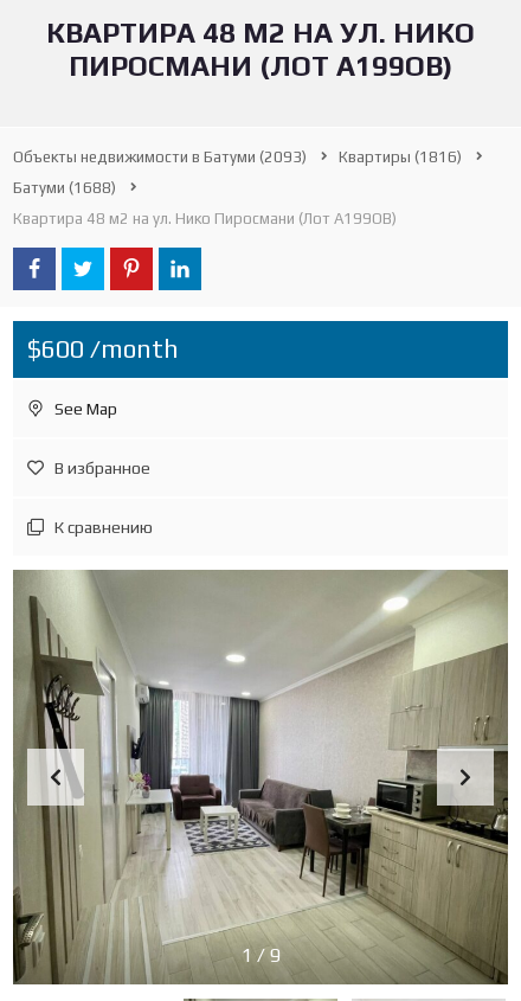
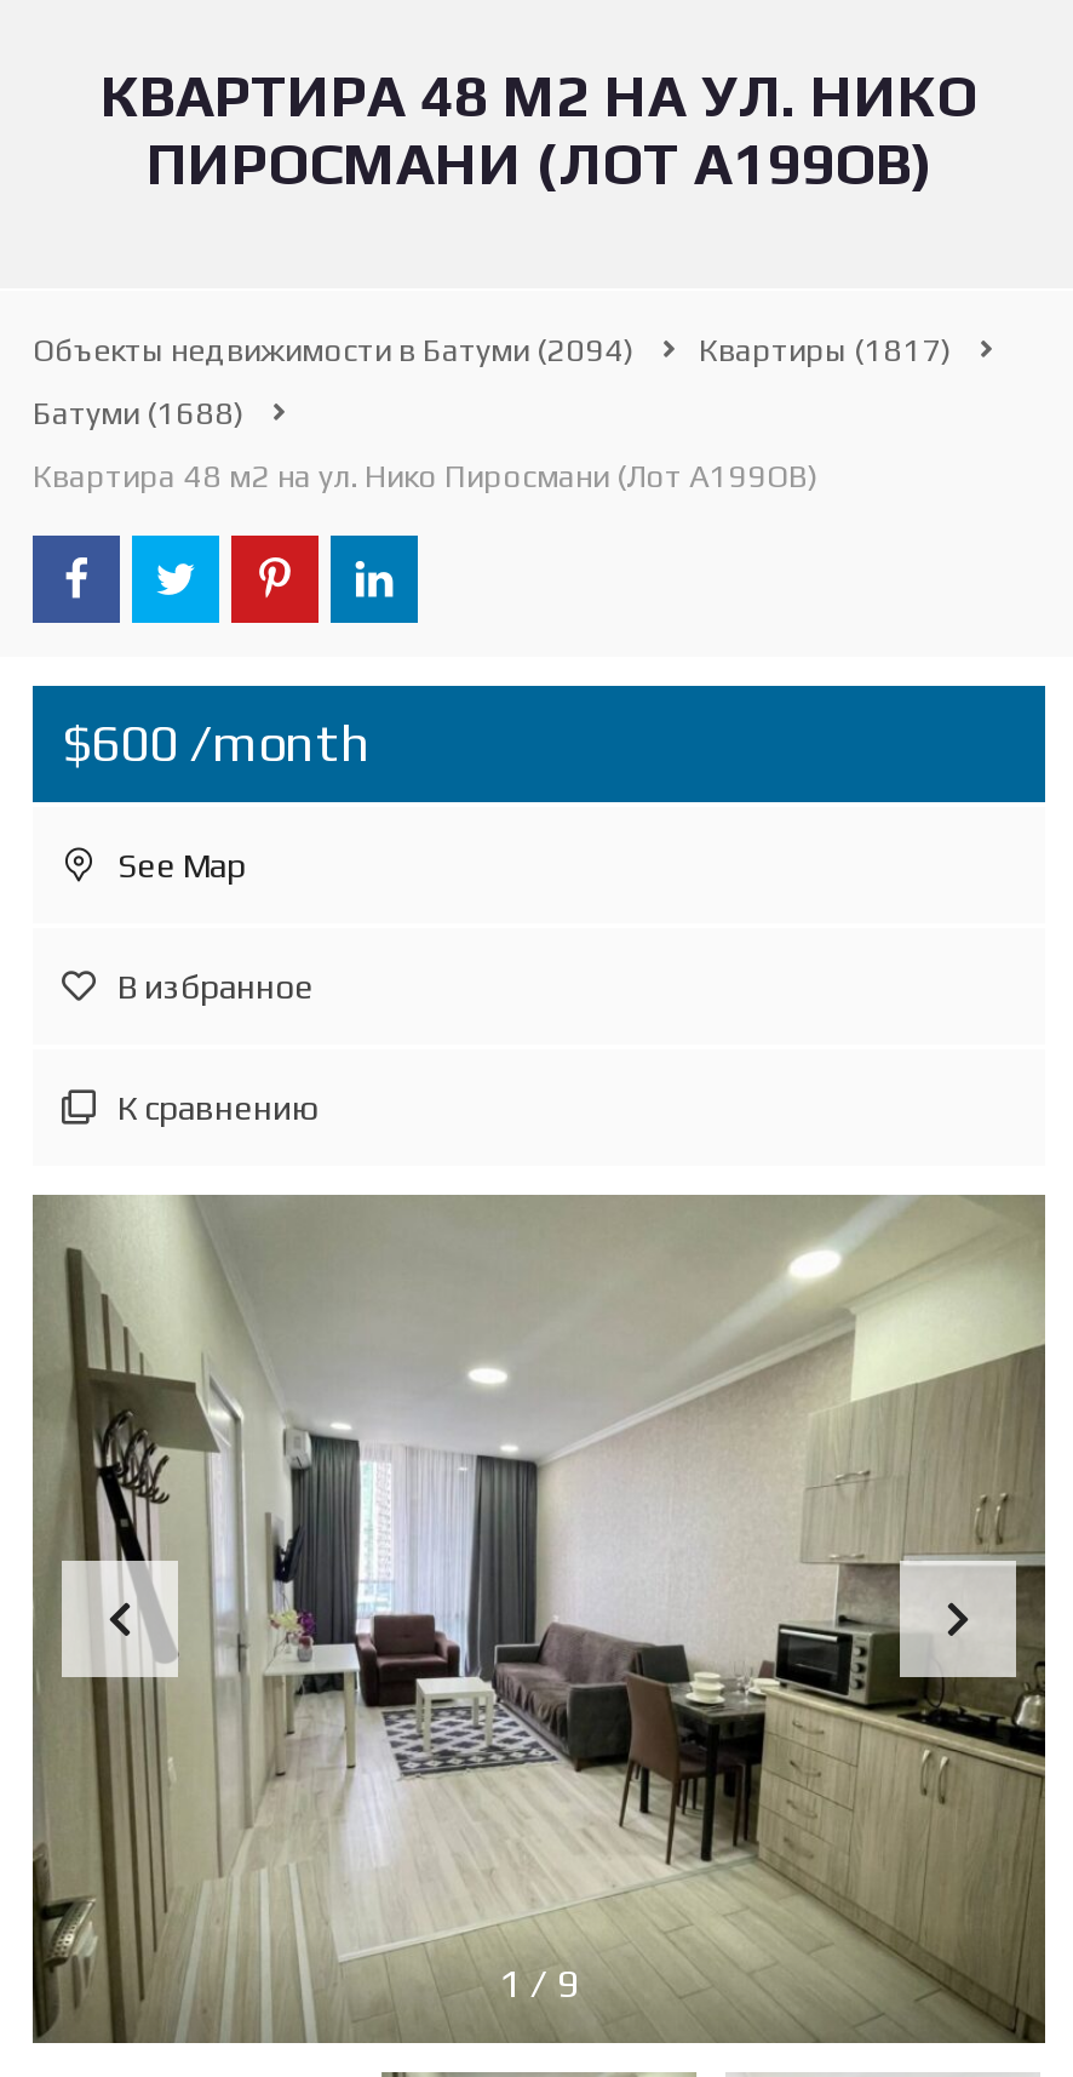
[13,148,307,166] Объекты недвижимости в Батуми (2093) -> [33,332,633,368] Объекты недвижимости в Батуми (2094)
[339,148,462,166] Квартиры (1816) -> [699,332,951,368] Квартиры (1817)

